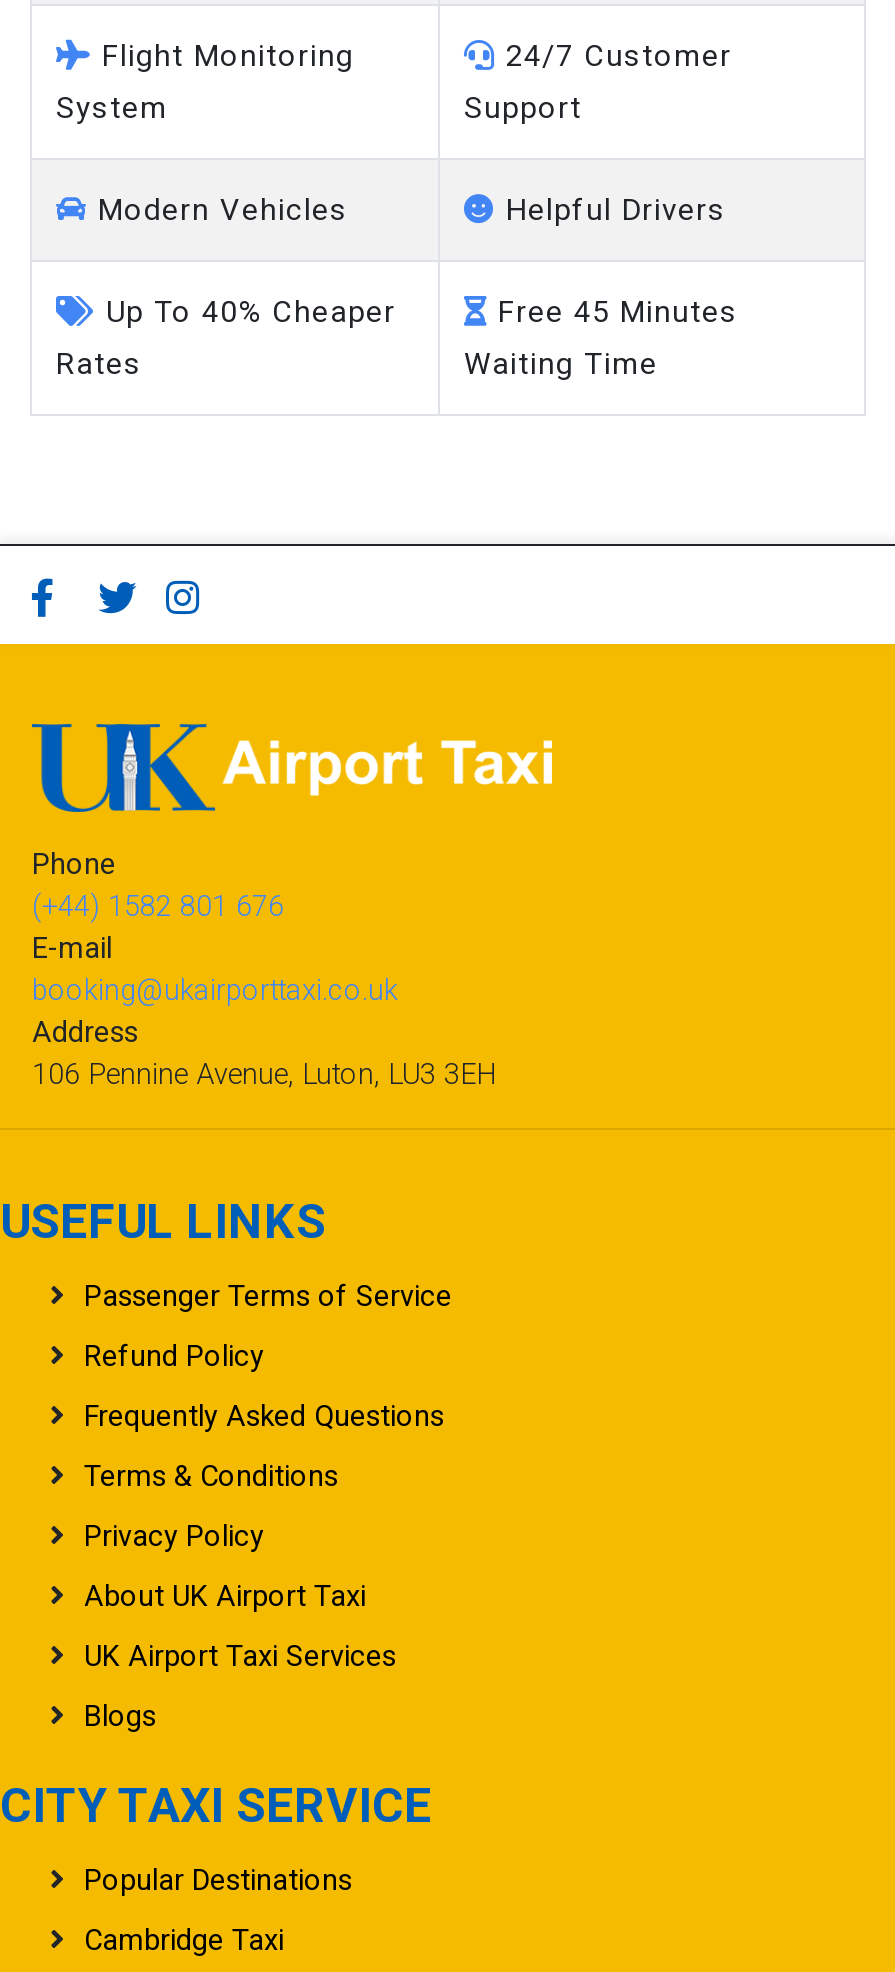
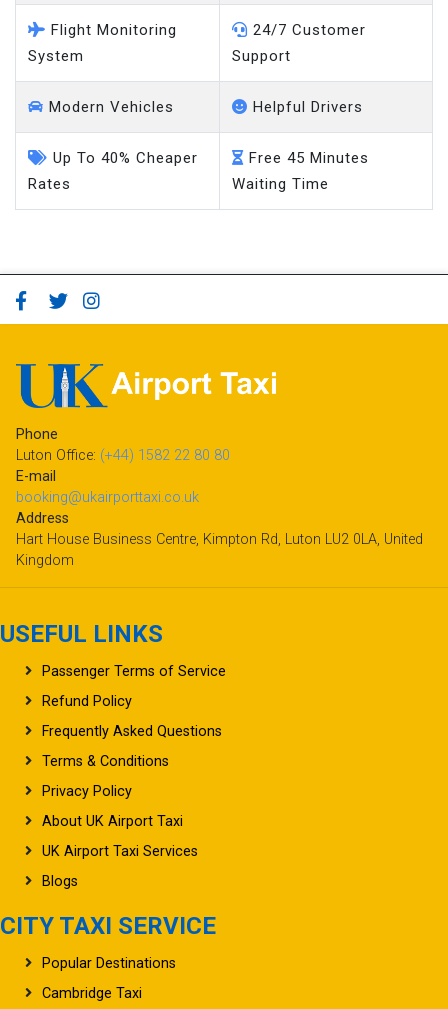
[32,890,284,924] (+44) 1582 801 676 -> [16,447,230,464] Luton Office: (+44) 1582 22 80 80
[32,1058,496,1092] 106 Pennine Avenue, Luton, LU3 3EH -> [16,531,423,569] Hart House Business Centre, Kimpton Rd, Luton LU2 0LA, United | Kingdom

